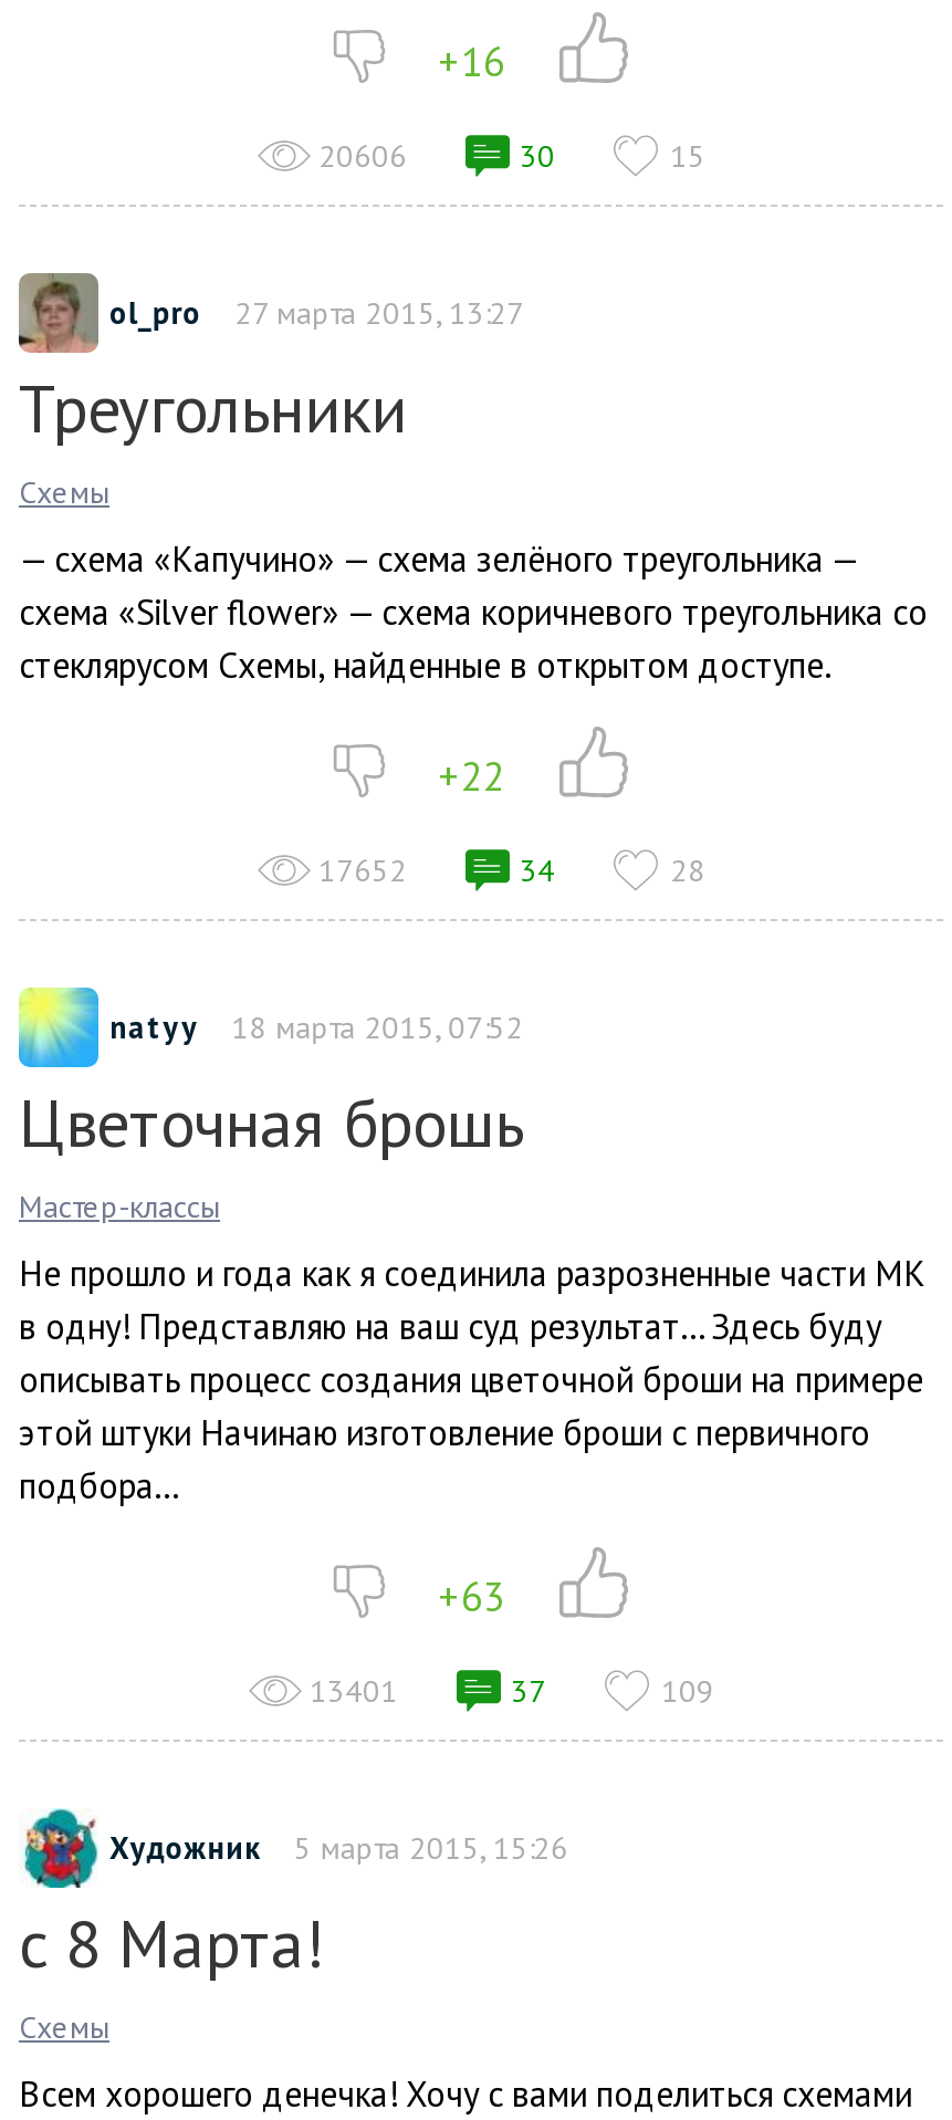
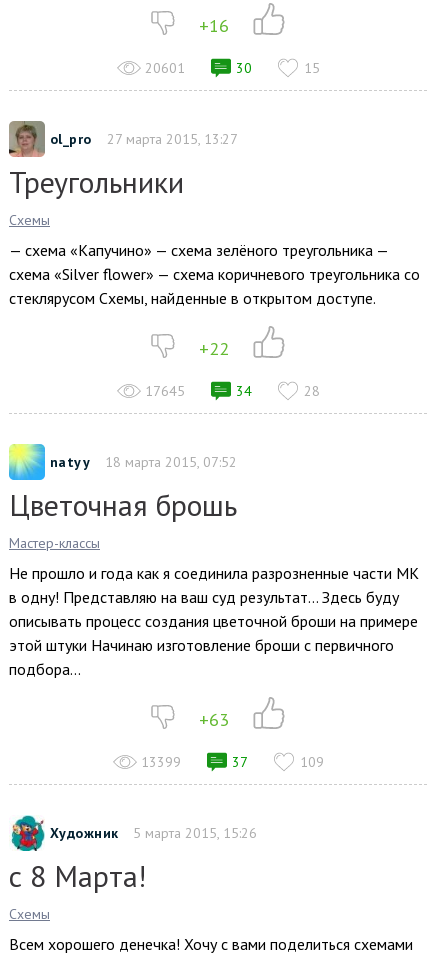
[318,136,407,176] 20606 -> [144,59,184,77] 20601
[318,850,407,890] 17652 -> [144,382,184,400] 17645
[310,1671,398,1711] 13401 -> [140,753,180,771] 13399

